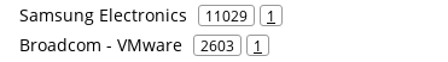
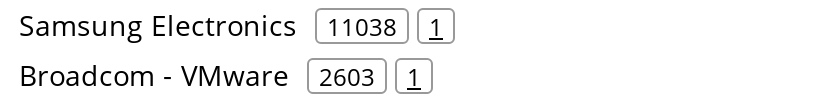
[19,4,275,26] Samsung Electronics 11029 1 -> [19,6,443,44] Samsung Electronics 11038 1

